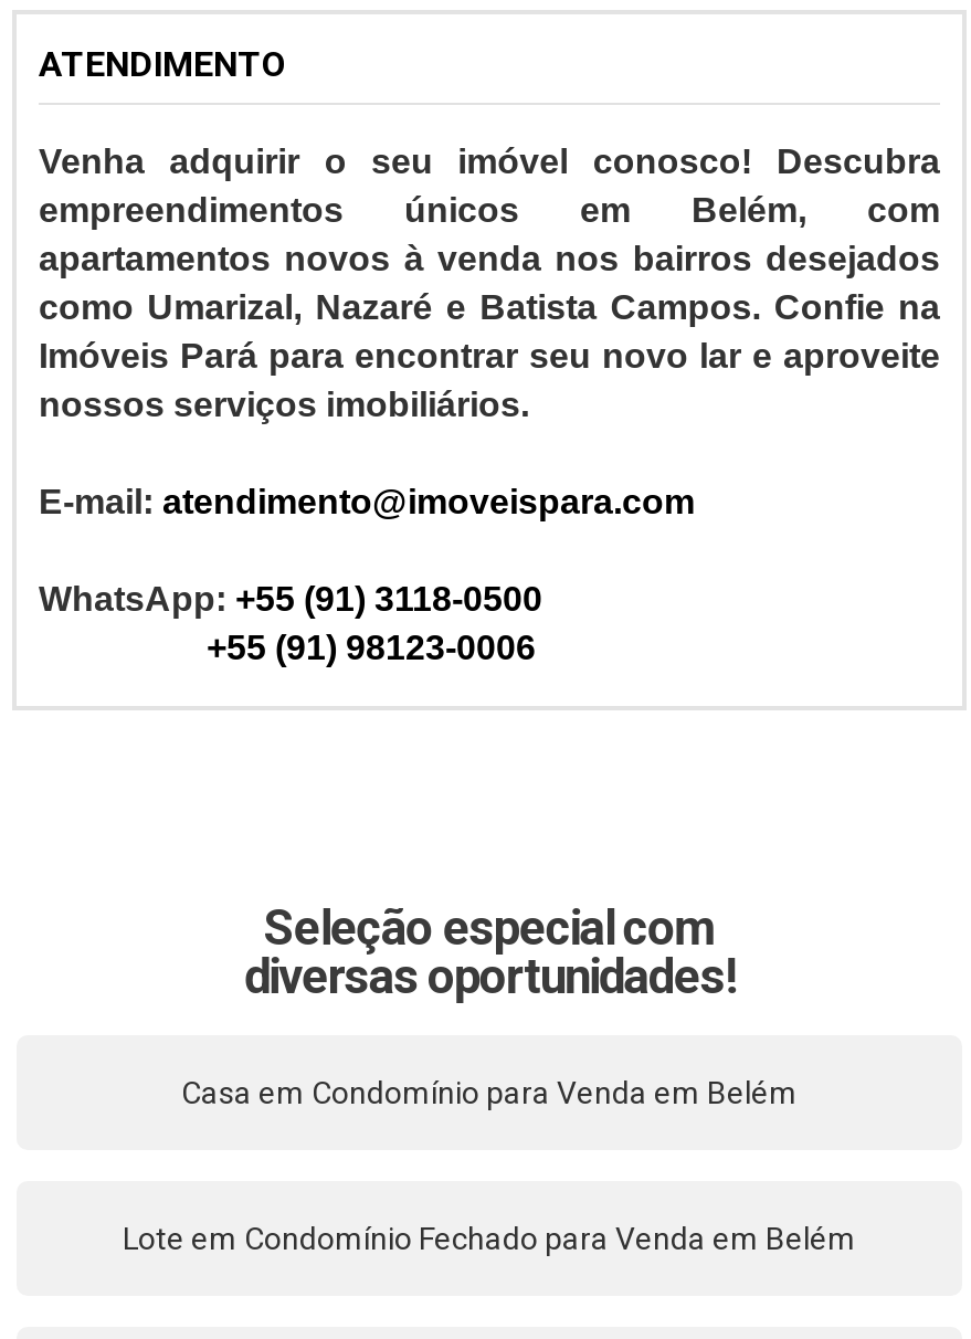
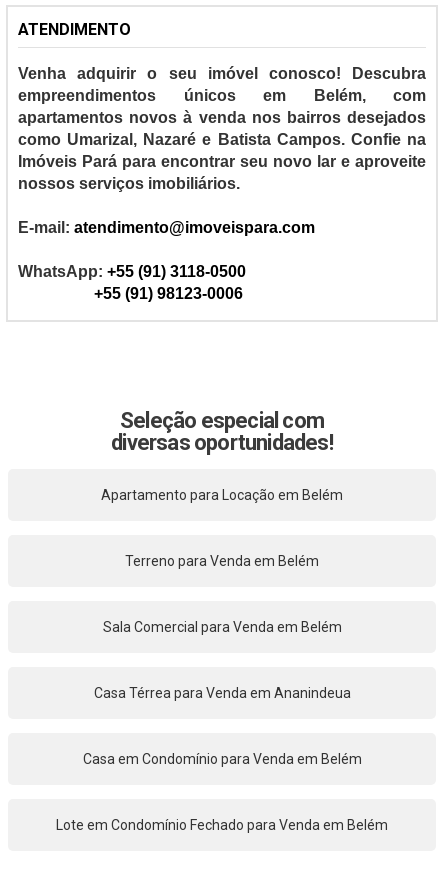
none -> [93,685,350,701] Casa Térrea para Venda em Ananindeua
none -> [101,487,343,503] Apartamento para Locação em Belém
none -> [102,619,341,635] Sala Comercial para Venda em Belém
none -> [125,553,319,569] Terreno para Venda em Belém

